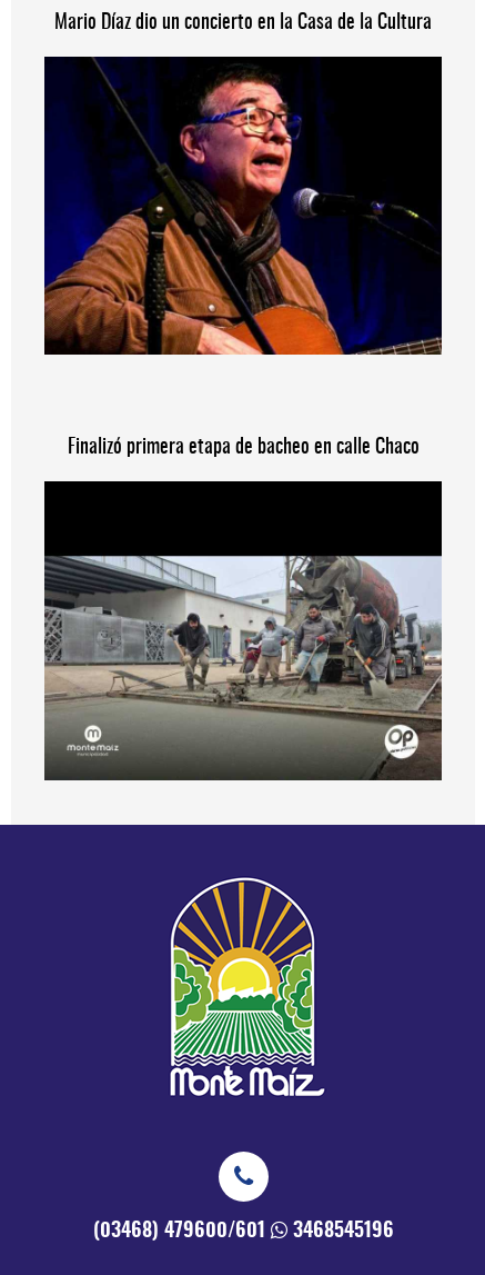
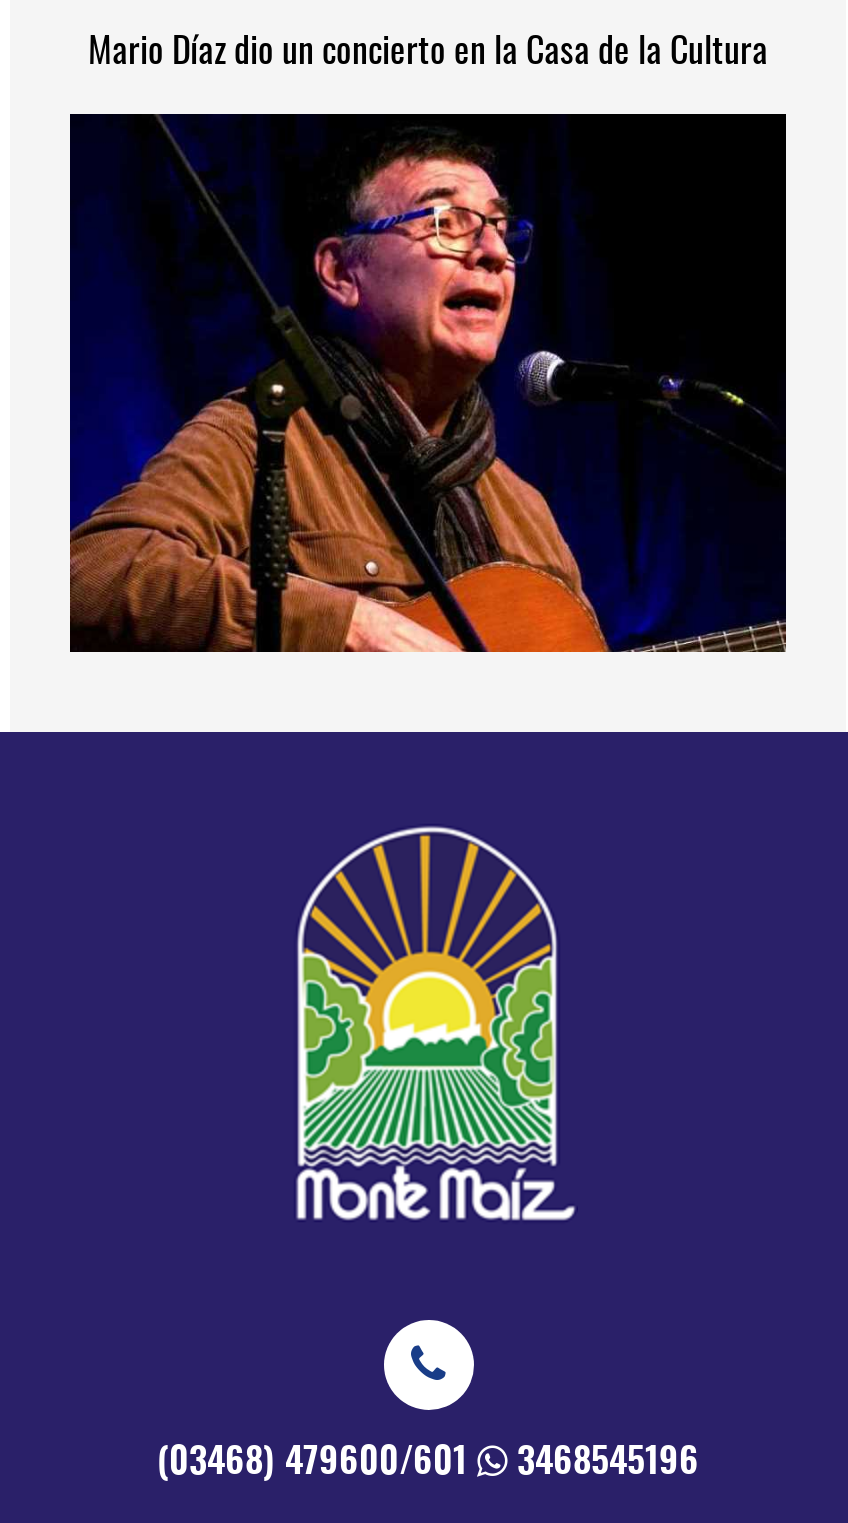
[67,438,419,458] Finalizó primera etapa de bacheo en calle Chaco -> none
[43,480,443,781] [image] -> none

